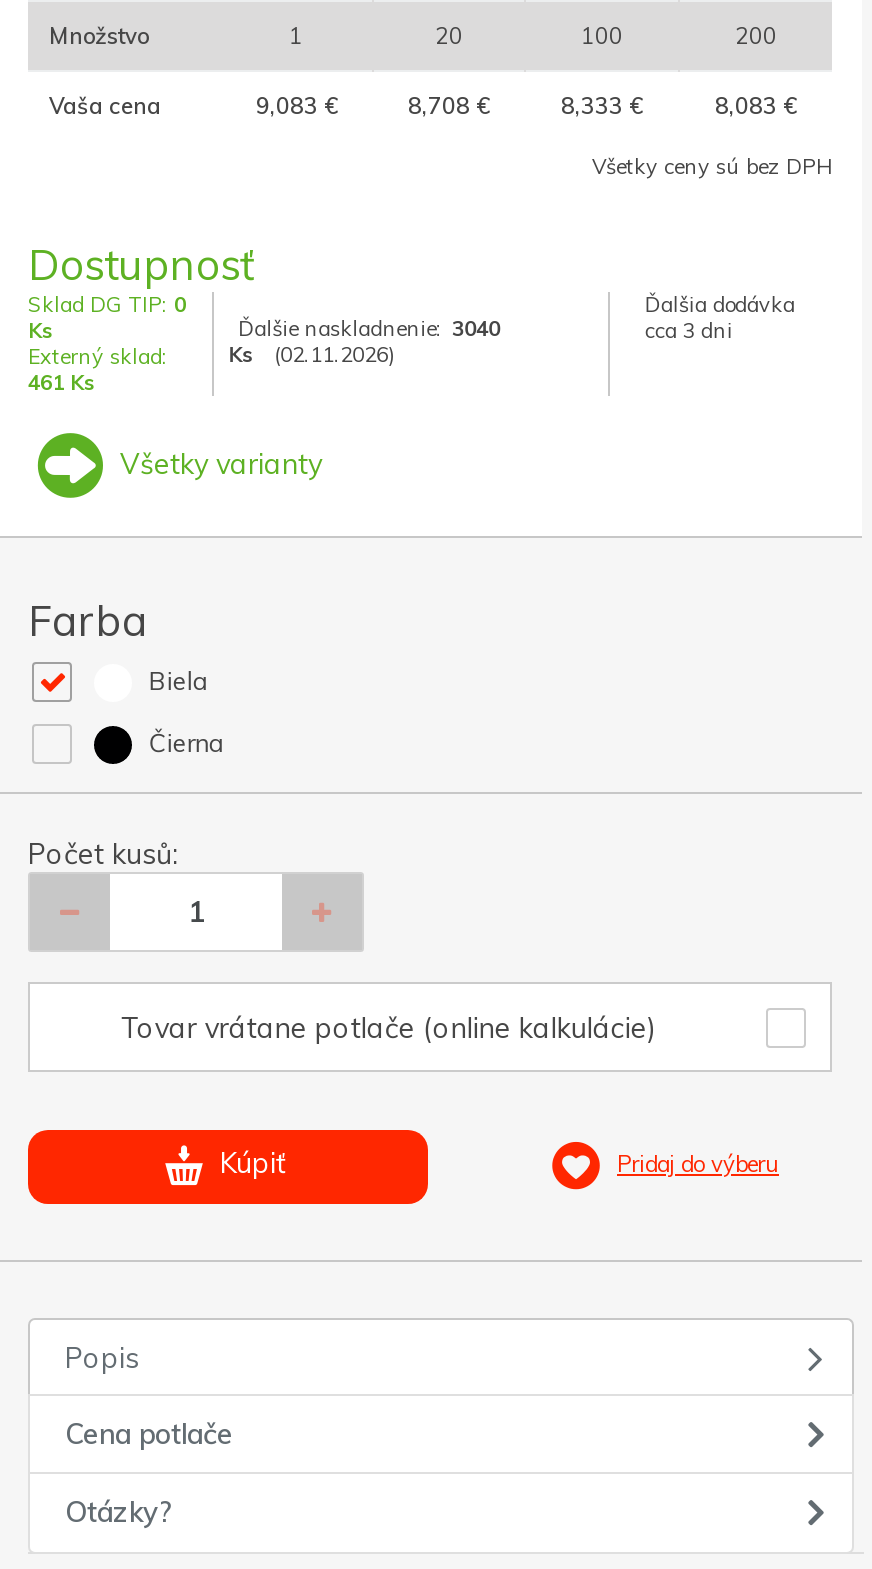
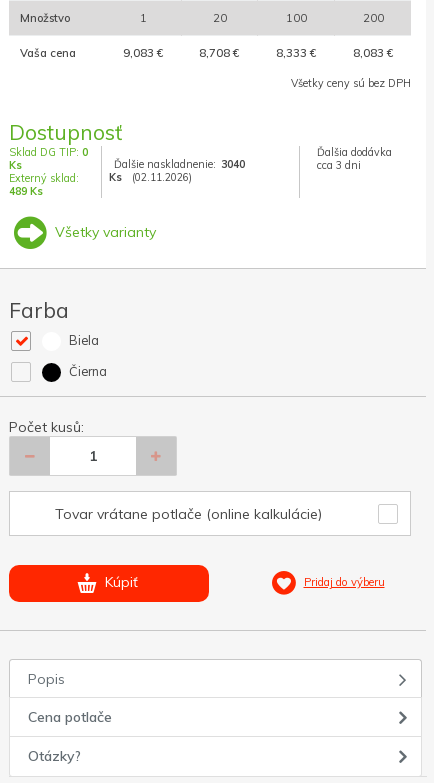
[28,369,96,397] 461 Ks -> [9,184,43,198] 489 Ks

